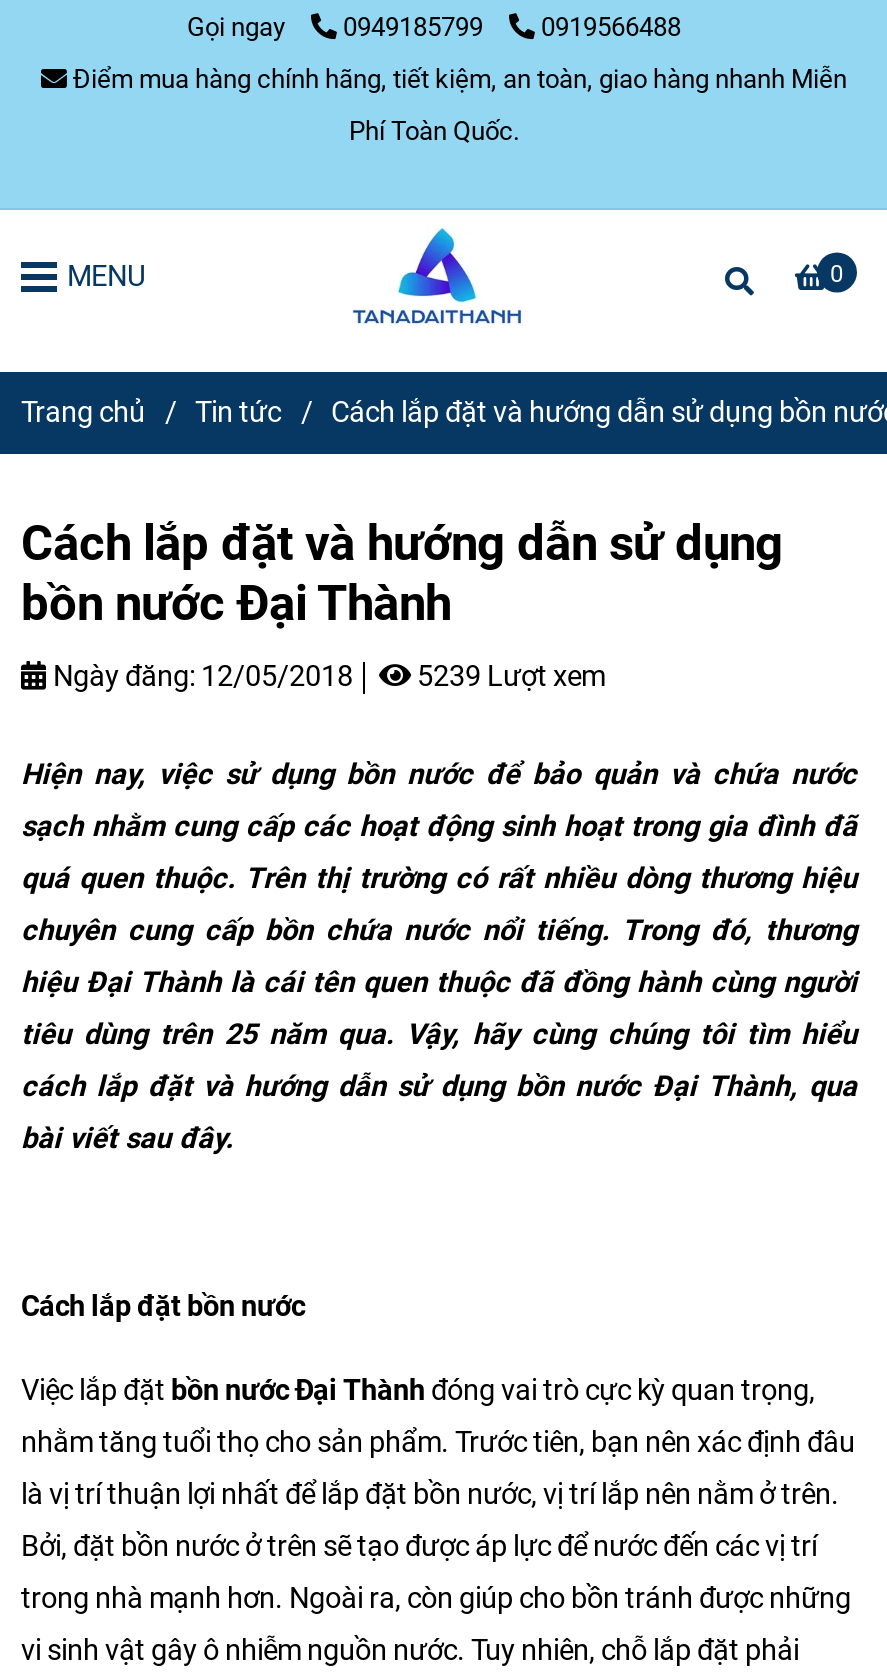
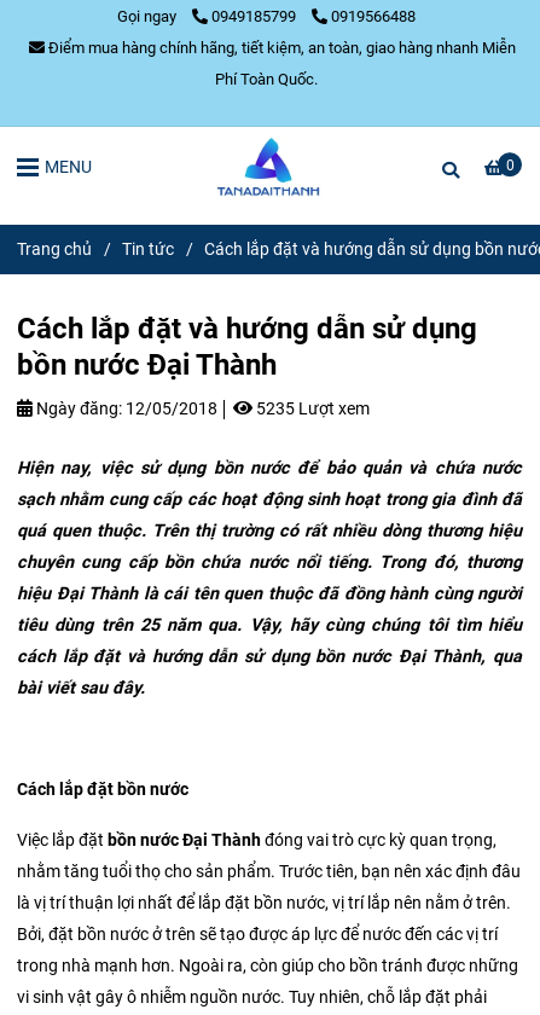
[47,660,605,694] Ngày đăng: 12/05/2018 5239 Lượt xem -> [33,399,370,419] Ngày đăng: 12/05/2018 5235 Lượt xem

